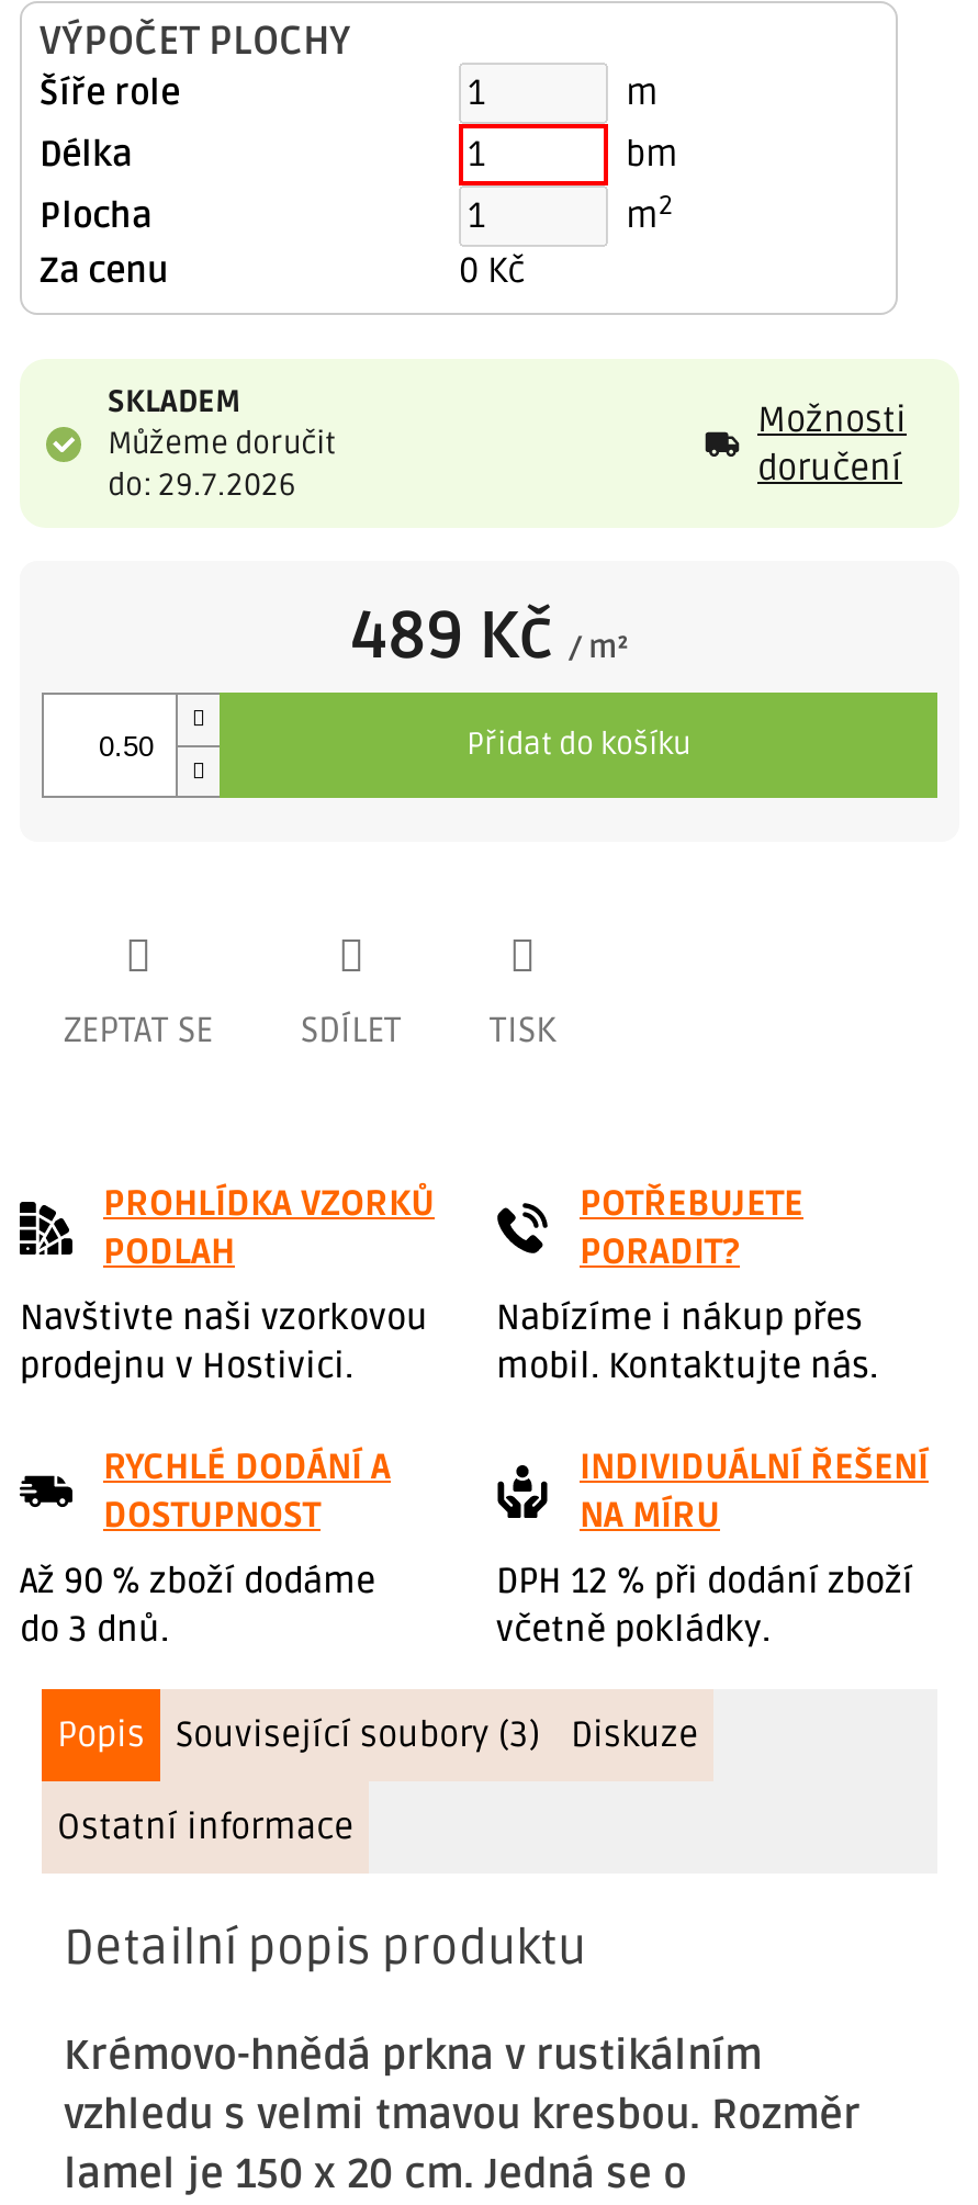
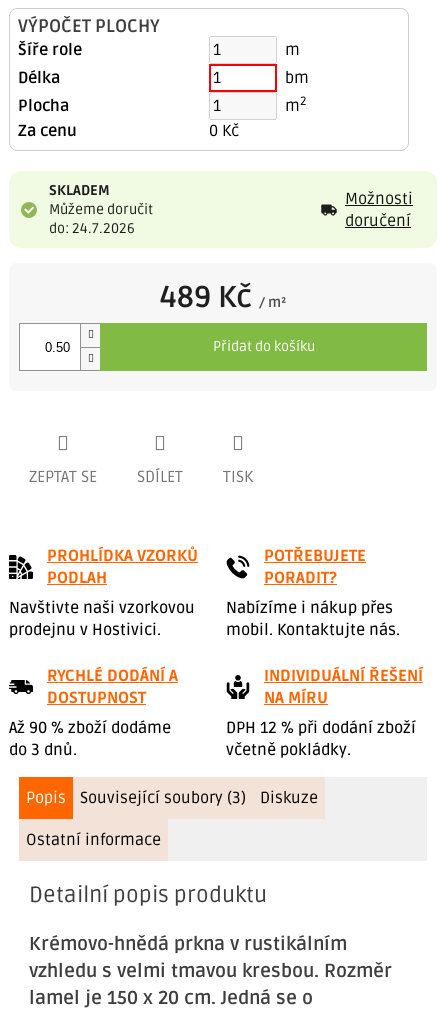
[108,467,296,504] do: 29.7.2026 -> [49,220,135,237] do: 24.7.2026

